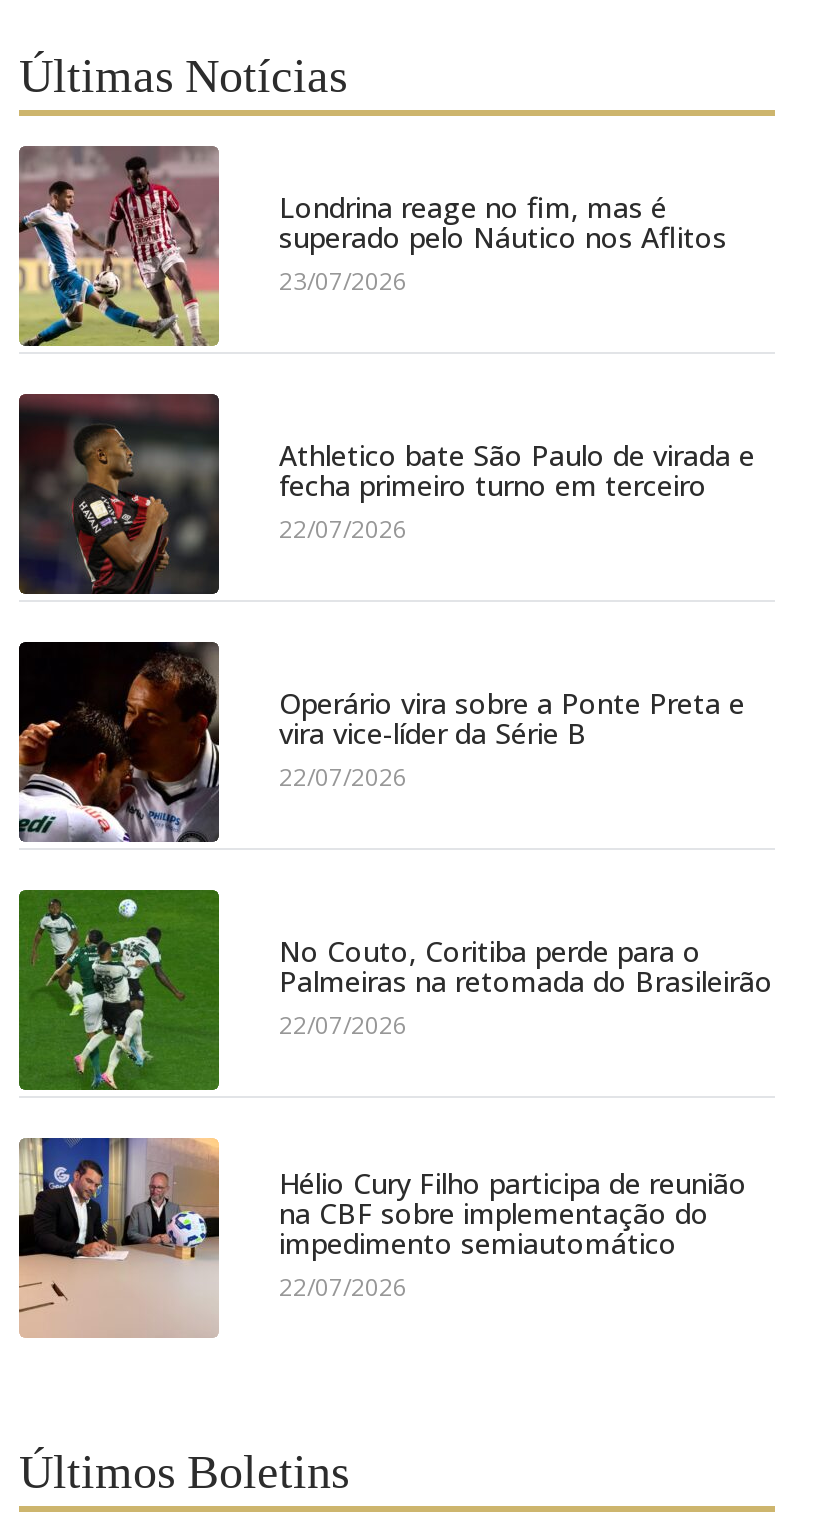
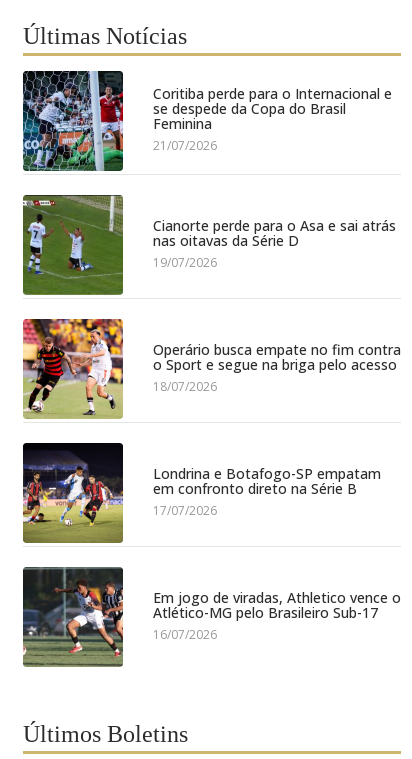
[17,145,727,347] [image] | Londrina reage no fim, mas é | superado pelo Náutico nos Aflitos | 23/07/2026 -> [22,70,392,172] [image] | Coritiba perde para o Internacional e | se despede da Copa do Brasil | Feminina | 21/07/2026
[19,393,755,595] [image] | Athletico bate São Paulo de virada e | fecha primeiro turno em terceiro | 22/07/2026 -> [23,194,396,295] [image] | Cianorte perde para o Asa e sai atrás | nas oitavas da Série D | 19/07/2026
[17,639,745,843] [image] | Operário vira sobre a Ponte Preta e | vira vice-líder da Série B | 22/07/2026 -> [22,318,401,419] [image] | Operário busca empate no fim contra | o Sport e segue na briga pelo acesso | 18/07/2026
[17,889,773,1089] [image] | No Couto, Coritiba perde para o | Palmeiras na retomada do Brasileirão | 22/07/2026 -> [22,442,381,542] [image] | Londrina e Botafogo-SP empatam | em confronto direto na Série B | 17/07/2026
[17,1137,747,1337] [image] | Hélio Cury Filho participa de reunião | na CBF sobre implementação do | impedimento semiautomático | 22/07/2026 -> [22,566,401,667] [image] | Em jogo de viradas, Athletico vence o | Atlético-MG pelo Brasileiro Sub-17 | 16/07/2026

